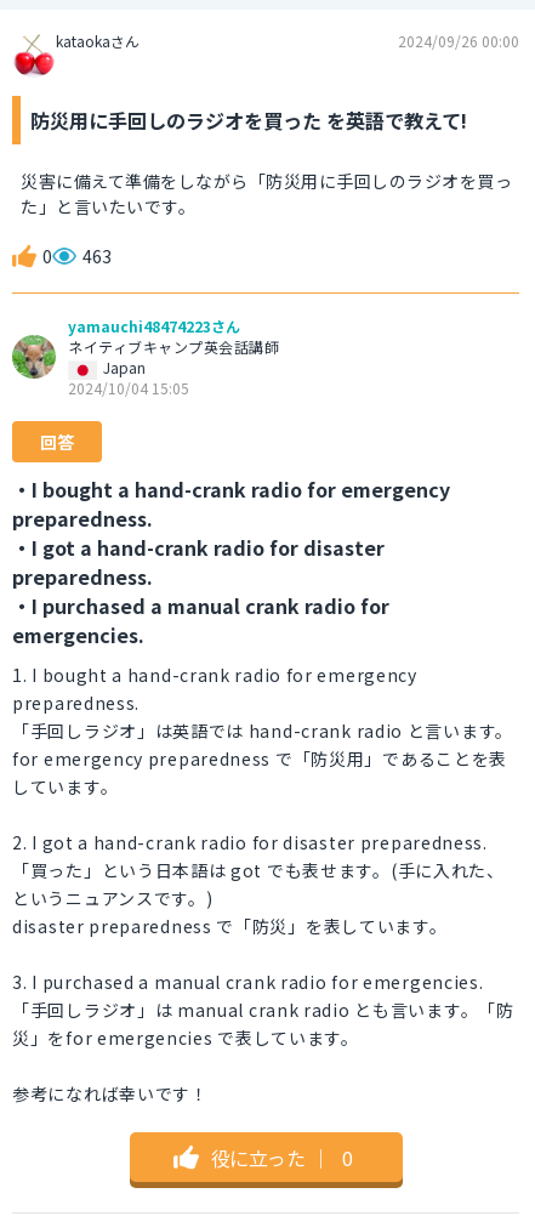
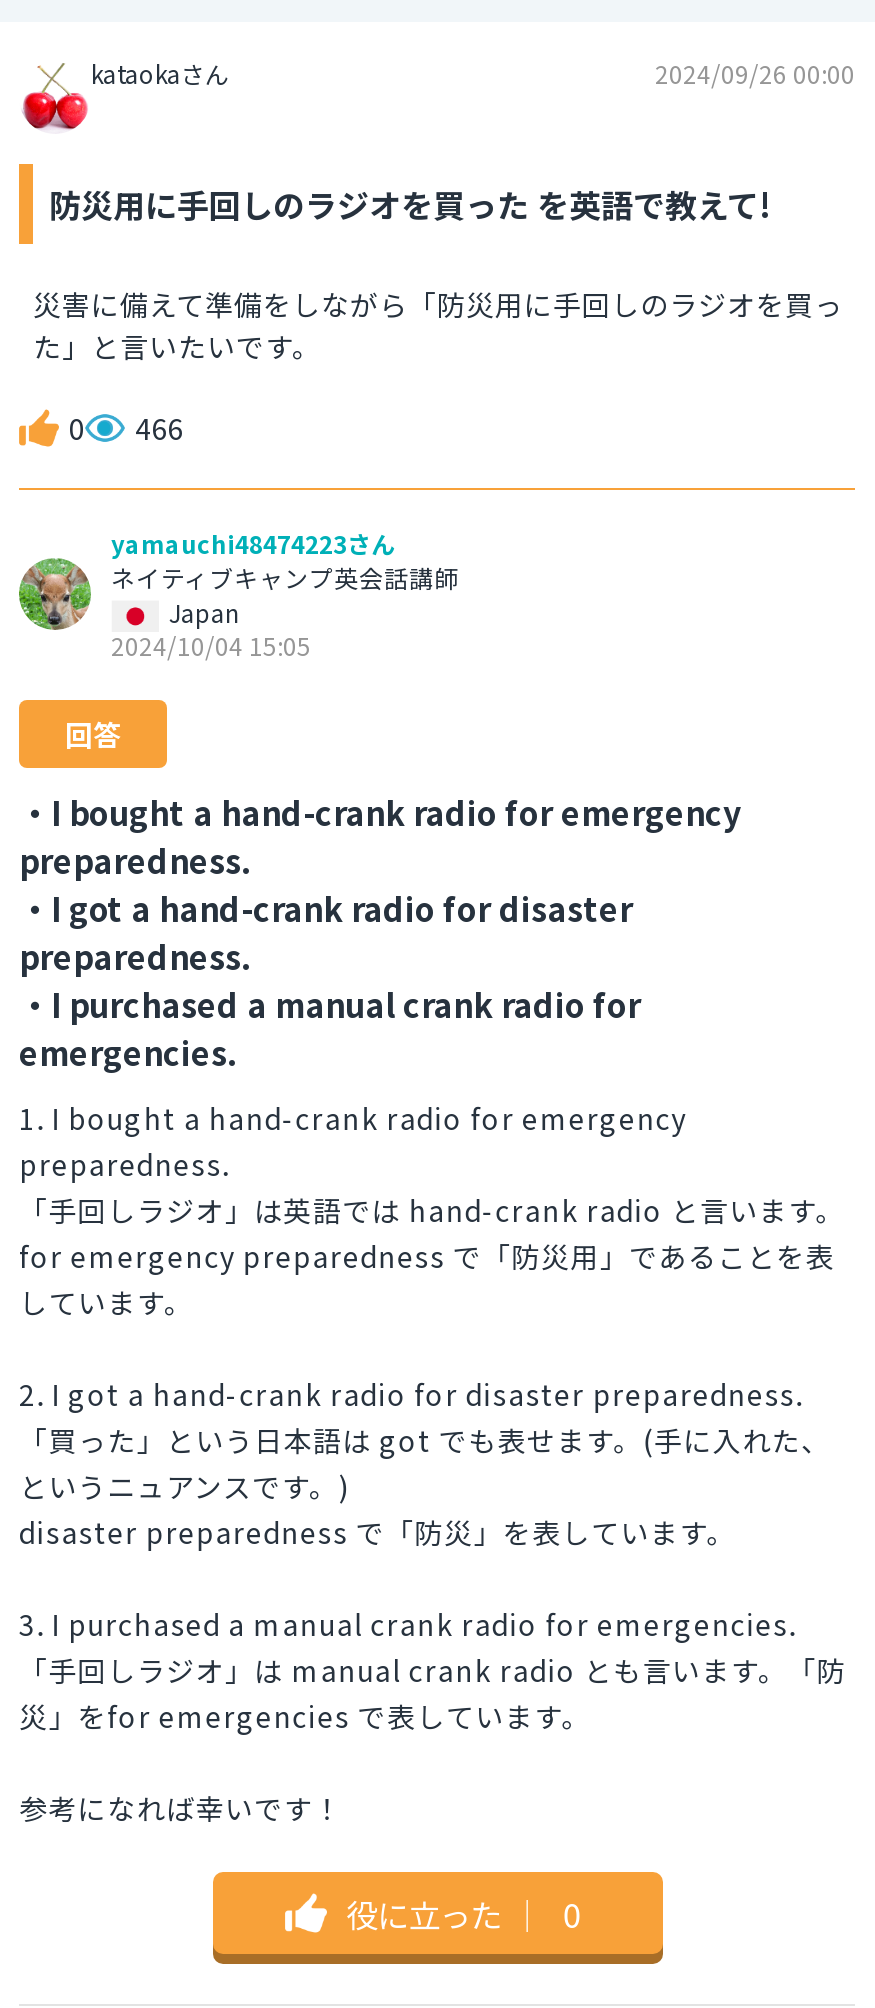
[42,245,112,269] 0 463 -> [69,409,183,449] 0 466

